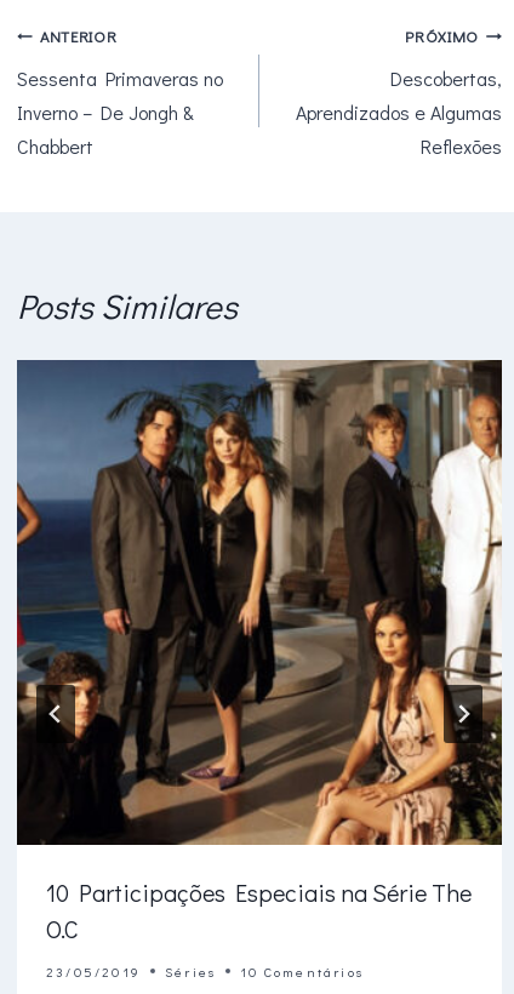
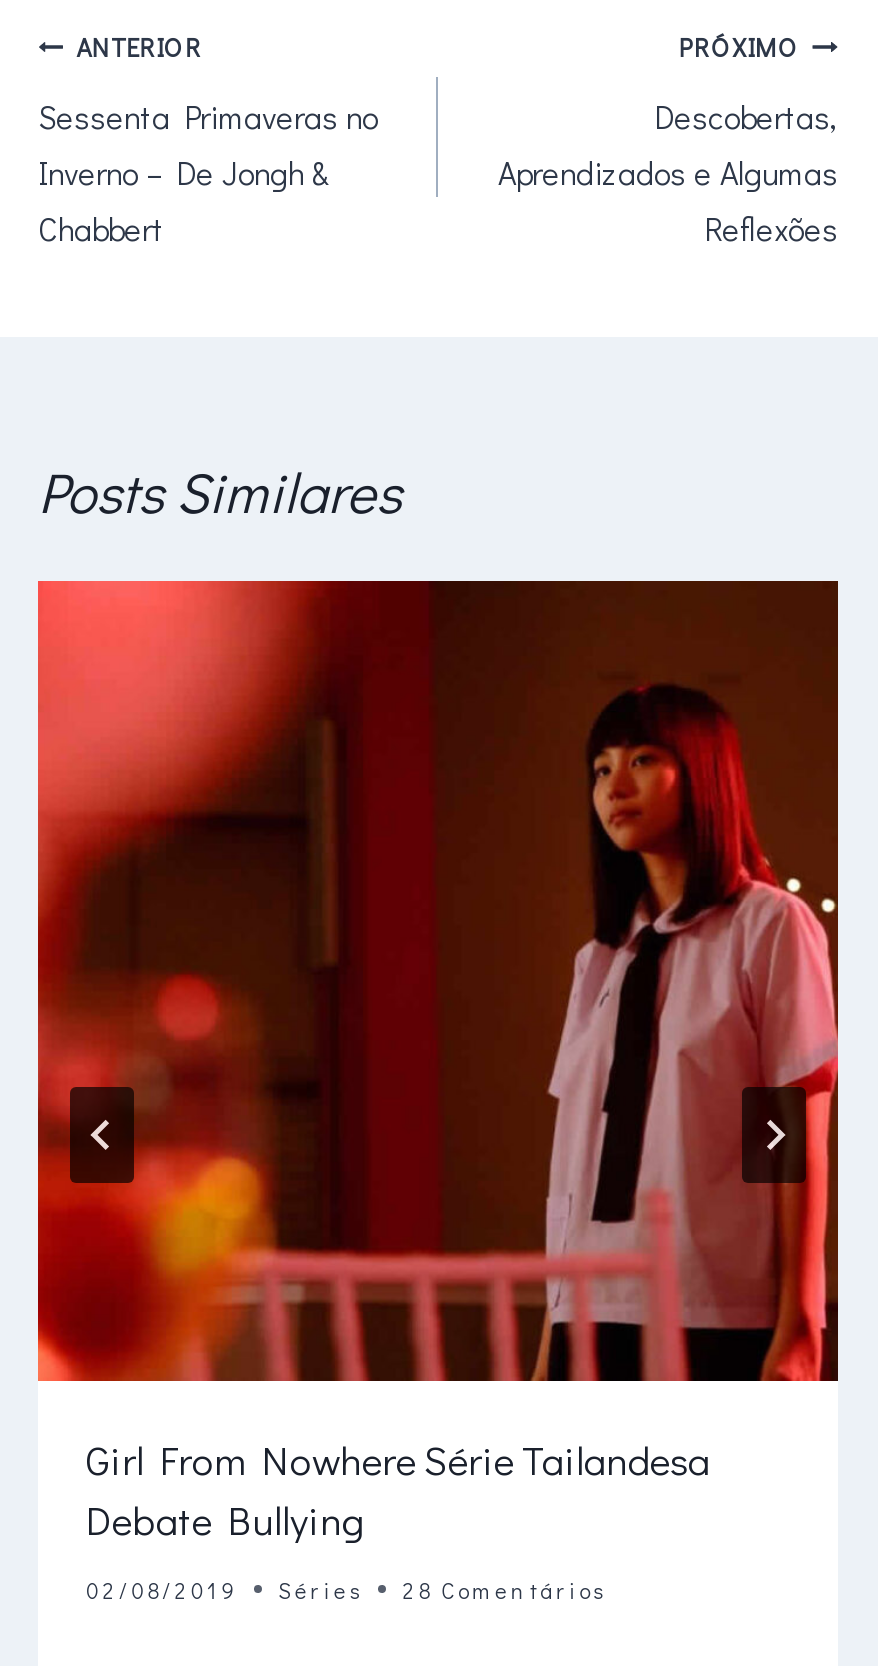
[16,359,502,944] [image] | 10 Participações Especiais na Série The | O.C -> [36,579,840,1545] [image] | Girl From Nowhere Série Tailandesa | Debate Bullying
[46,962,141,981] 23/05/2019 -> [86,1575,238,1605] 02/08/2019
[240,962,364,981] 10 Comentários -> [402,1575,606,1605] 28 Comentários

